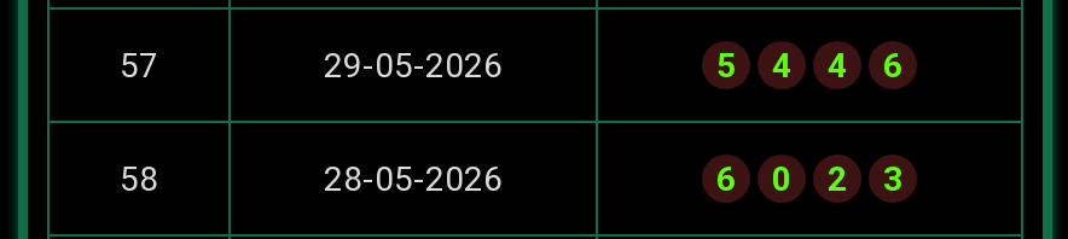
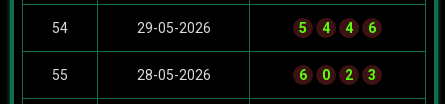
[120,46,158,84] 57 -> [52,20,68,36] 54
[120,159,158,198] 58 -> [52,67,68,83] 55

